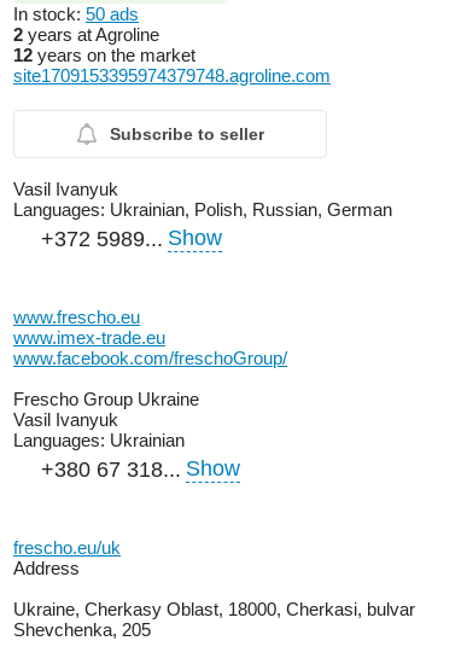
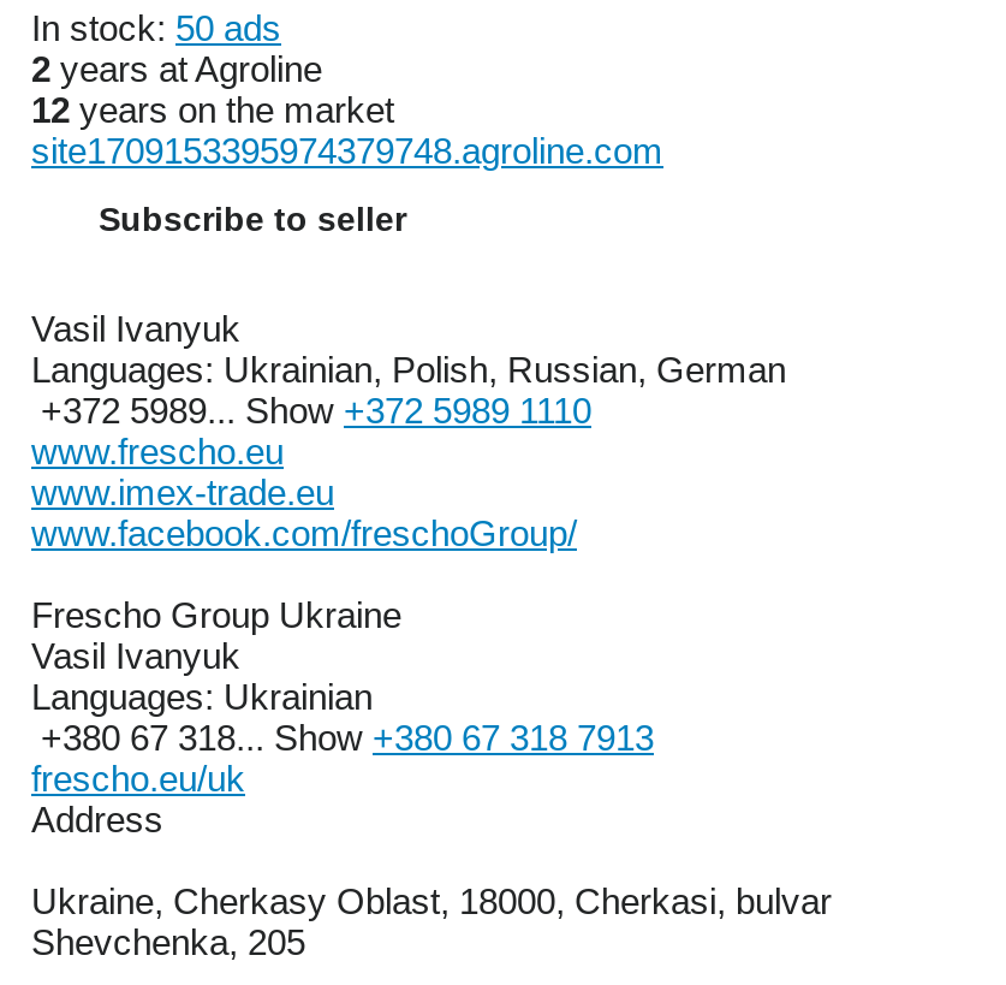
[41,226,222,251] +372 5989... Show -> [41,390,591,431] +372 5989... Show +372 5989 1110
[41,456,240,482] +380 67 318... Show -> [41,717,654,758] +380 67 318... Show +380 67 318 7913

